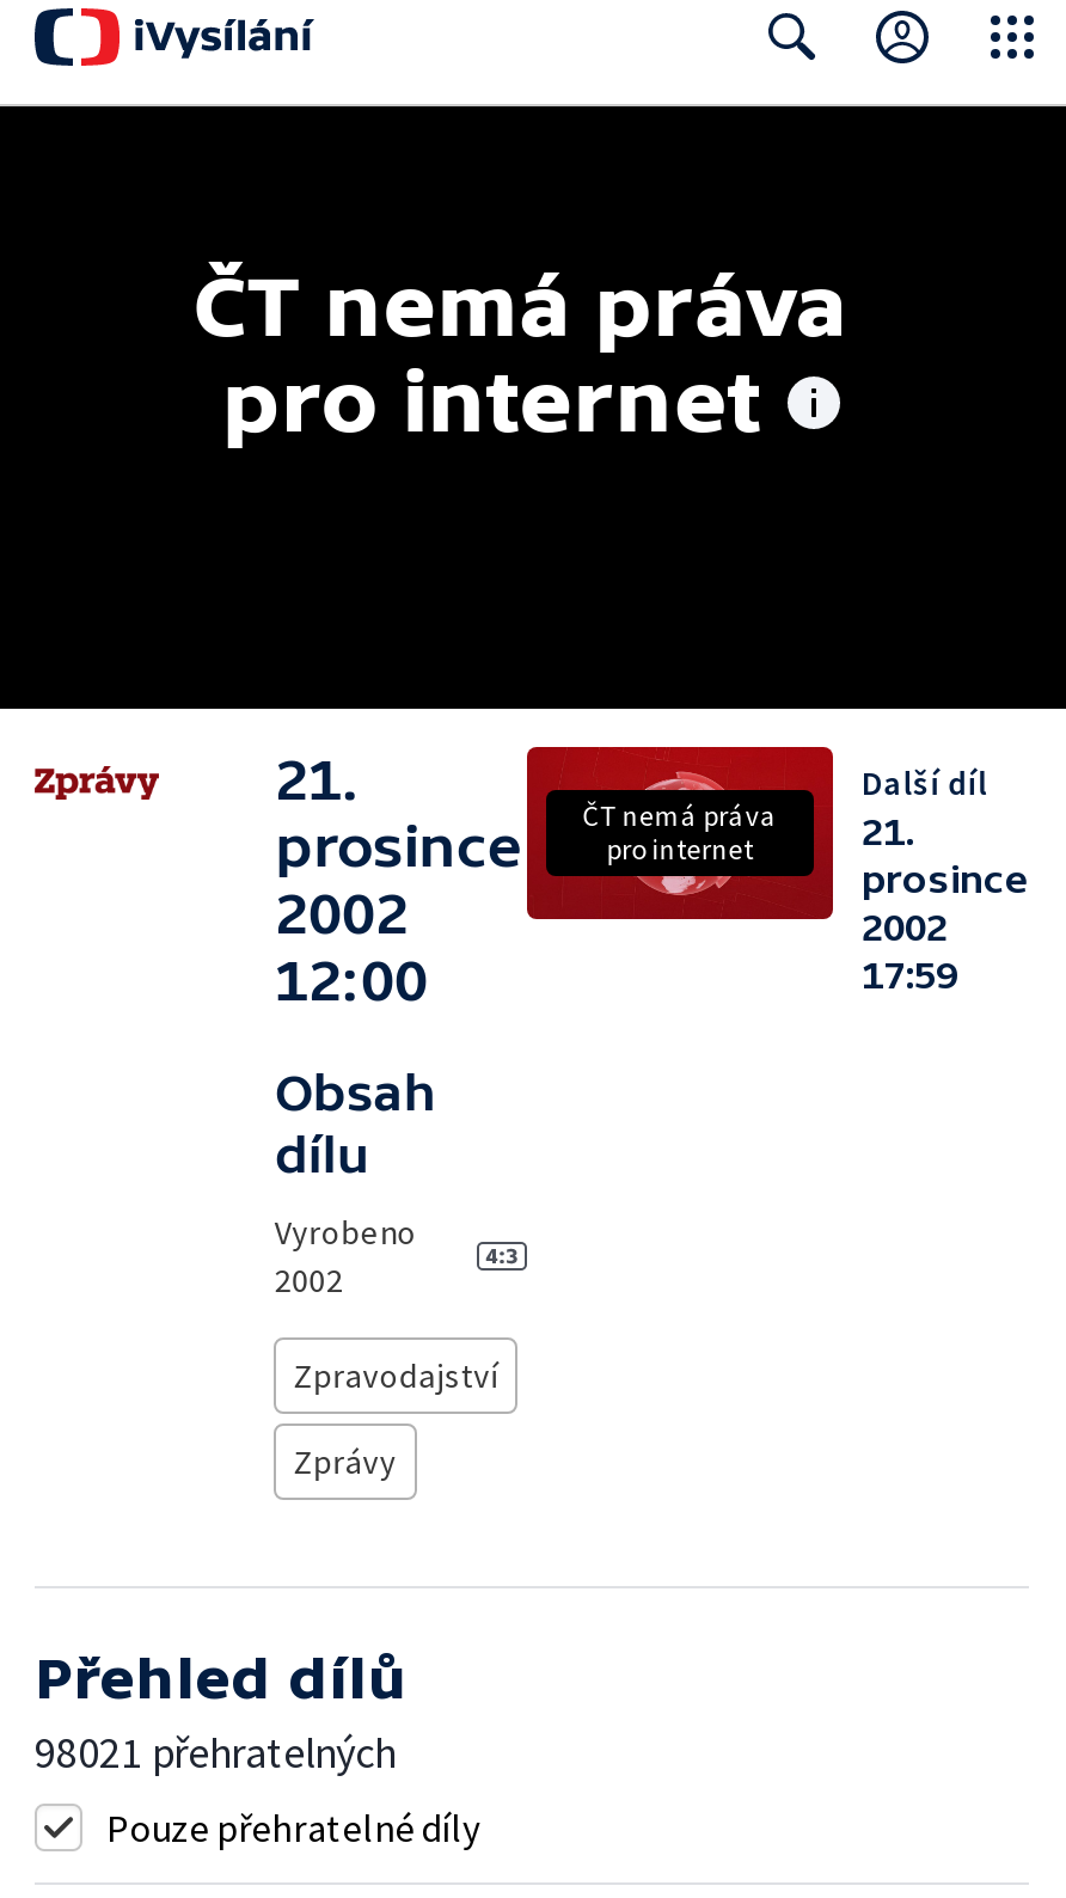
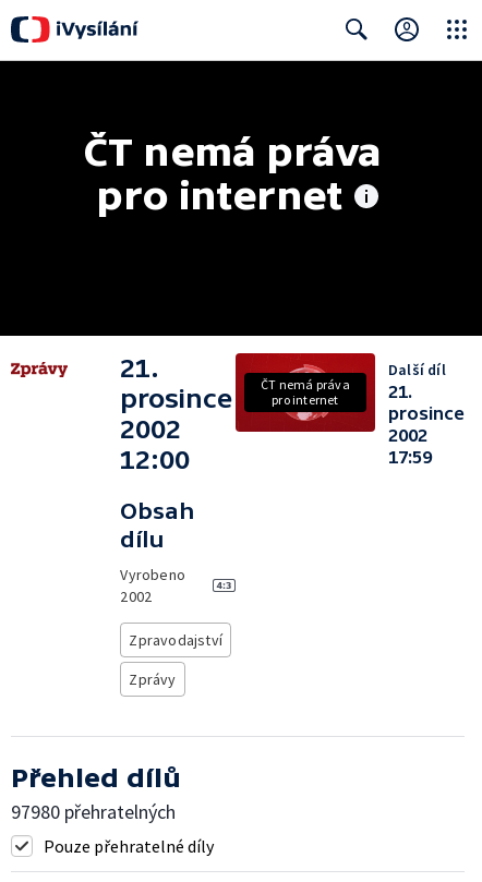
[35,1725,396,1780] 98021 přehratelných -> [11,799,176,824] 97980 přehratelných

